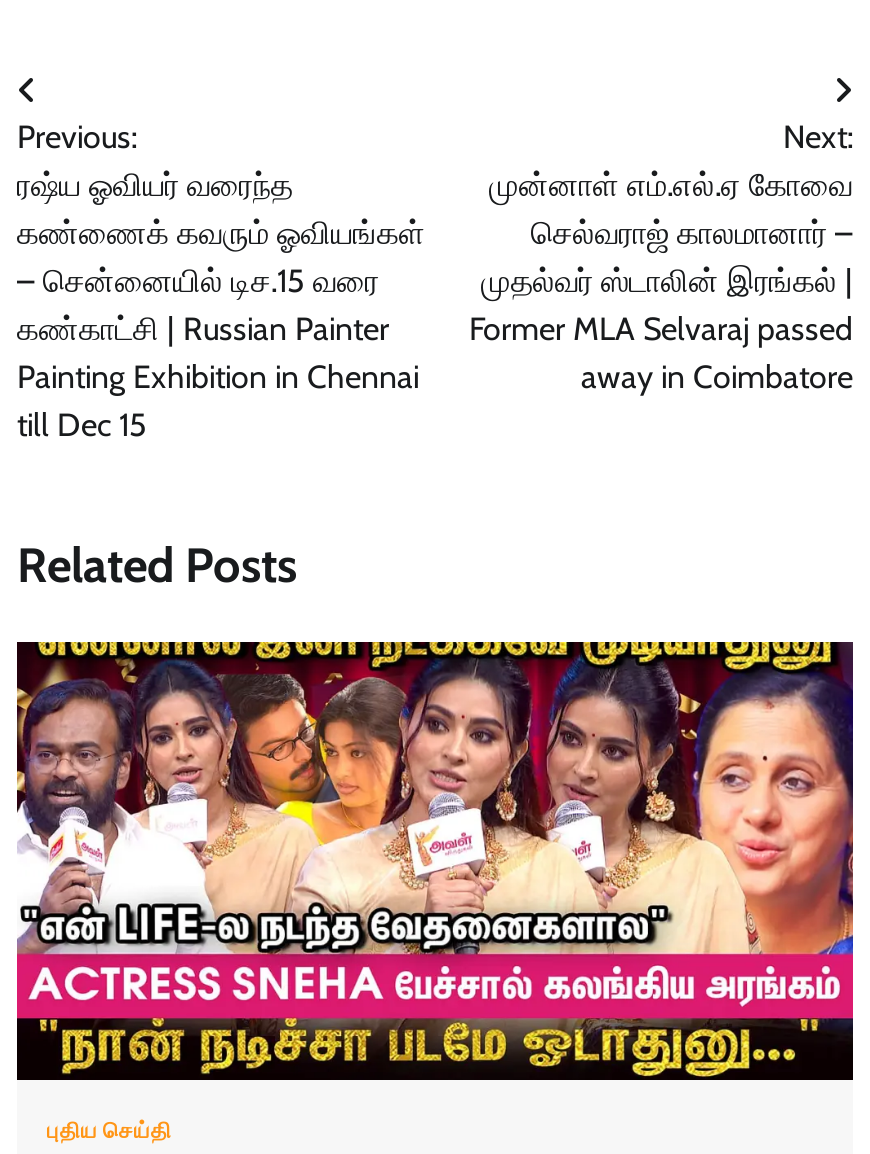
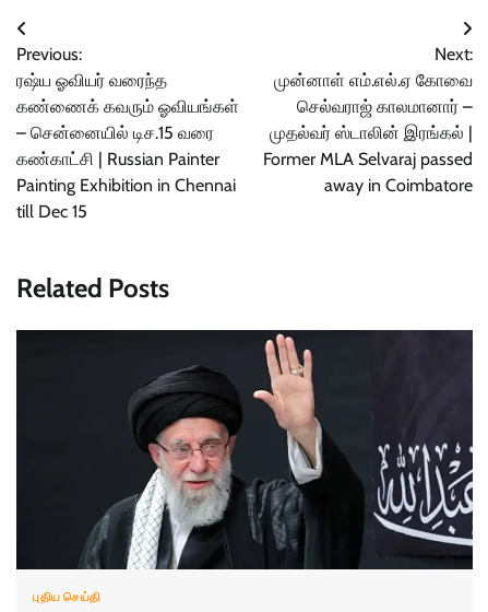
[15,639,855,1083] [image] -> [15,329,474,570] [image]

